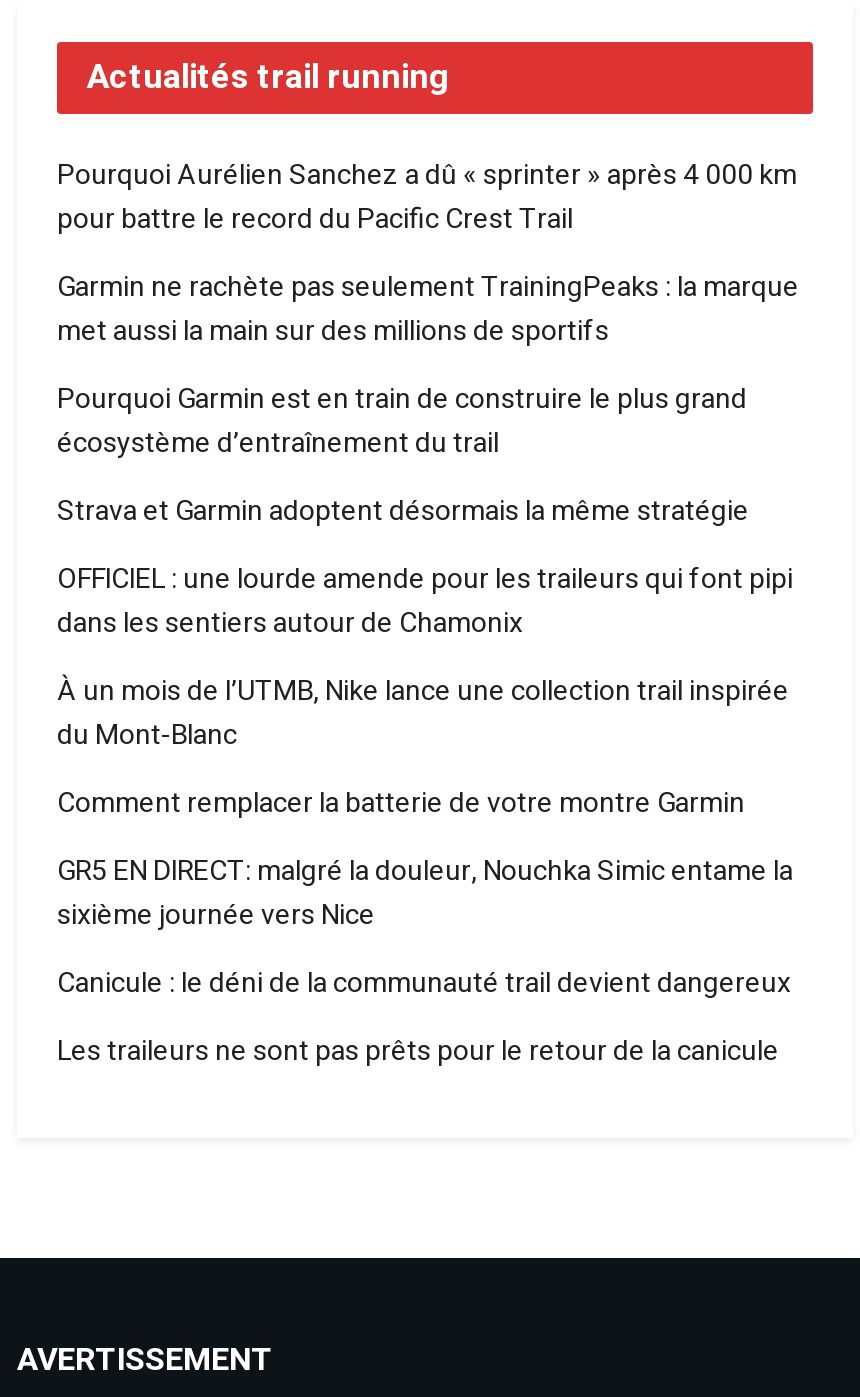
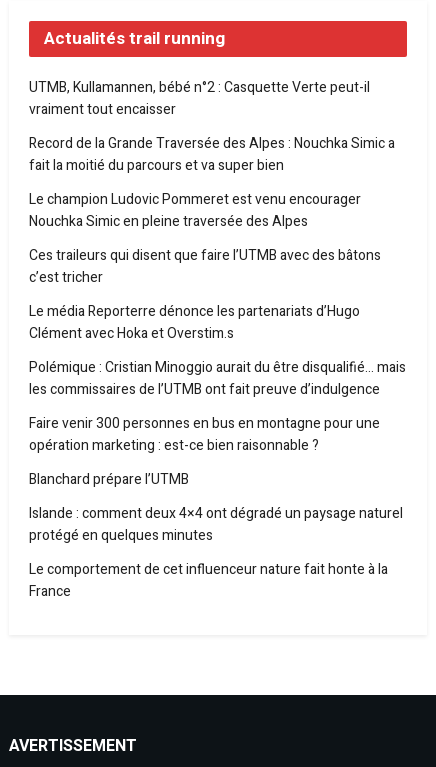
[57,153,797,239] Pourquoi Aurélien Sanchez a dû « sprinter » après 4 000 km | pour battre le record du Pacific Crest Trail -> [29,76,370,119] UTMB, Kullamannen, bébé n°2 : Casquette Verte peut-il | vraiment tout encaisser
[57,265,799,351] Garmin ne rachète pas seulement TrainingPeaks : la marque | met aussi la main sur des millions de sportifs -> [29,132,395,175] Record de la Grande Traversée des Alpes : Nouchka Simic a | fait la moitié du parcours et va super bien
[57,377,747,463] Pourquoi Garmin est en train de construire le plus grand | écosystème d’entraînement du trail -> [29,188,361,231] Le champion Ludovic Pommeret est venu encourager | Nouchka Simic en pleine traversée des Alpes
[57,489,749,531] Strava et Garmin adoptent désormais la même stratégie -> [29,244,381,287] Ces traileurs qui disent que faire l’UTMB avec des bâtons | c’est tricher
[57,557,793,643] OFFICIEL : une lourde amende pour les traileurs qui font pipi | dans les sentiers autour de Chamonix -> [29,300,360,343] Le média Reporterre dénonce les partenariats d’Hugo | Clément avec Hoka et Overstim.s
[57,669,789,755] À un mois de l’UTMB, Nike lance une collection trail inspirée | du Mont-Blanc -> [29,356,406,399] Polémique : Cristian Minoggio aurait du être disqualifié… mais | les commissaires de l’UTMB ont fait preuve d’indulgence
[57,781,745,823] Comment remplacer la batterie de votre montre Garmin -> [29,412,380,455] Faire venir 300 personnes en bus en montagne pour une | opération marketing : est-ce bien raisonnable ?
[57,849,793,935] GR5 EN DIRECT: malgré la douleur, Nouchka Simic entame la | sixième journée vers Nice -> [29,468,189,489] Blanchard prépare l’UTMB
[57,961,791,1003] Canicule : le déni de la communauté trail devient dangereux -> [29,502,403,545] Islande : comment deux 4×4 ont dégradé un paysage naturel | protégé en quelques minutes
[57,1029,779,1071] Les traileurs ne sont pas prêts pour le retour de la canicule -> [29,558,388,601] Le comportement de cet influenceur nature fait honte à la | France

